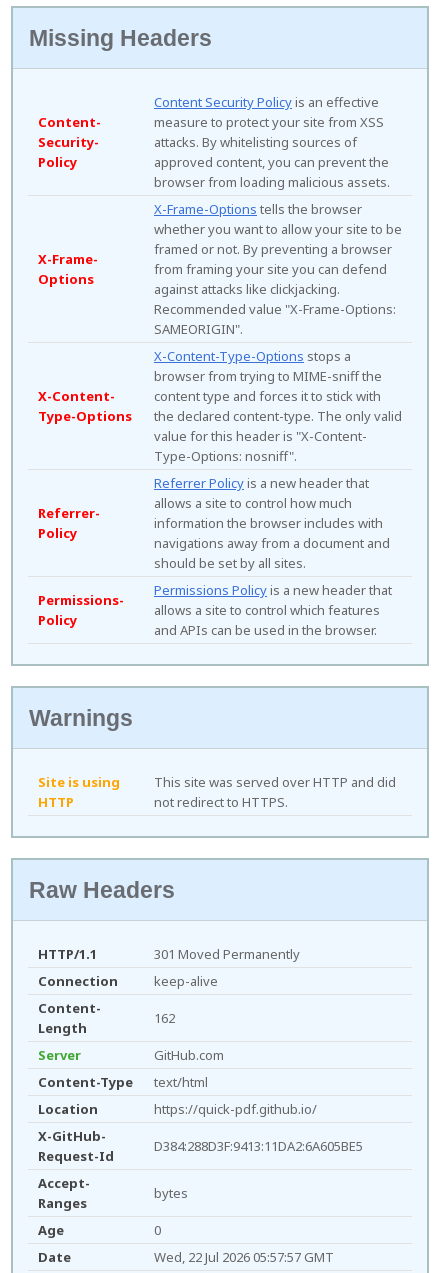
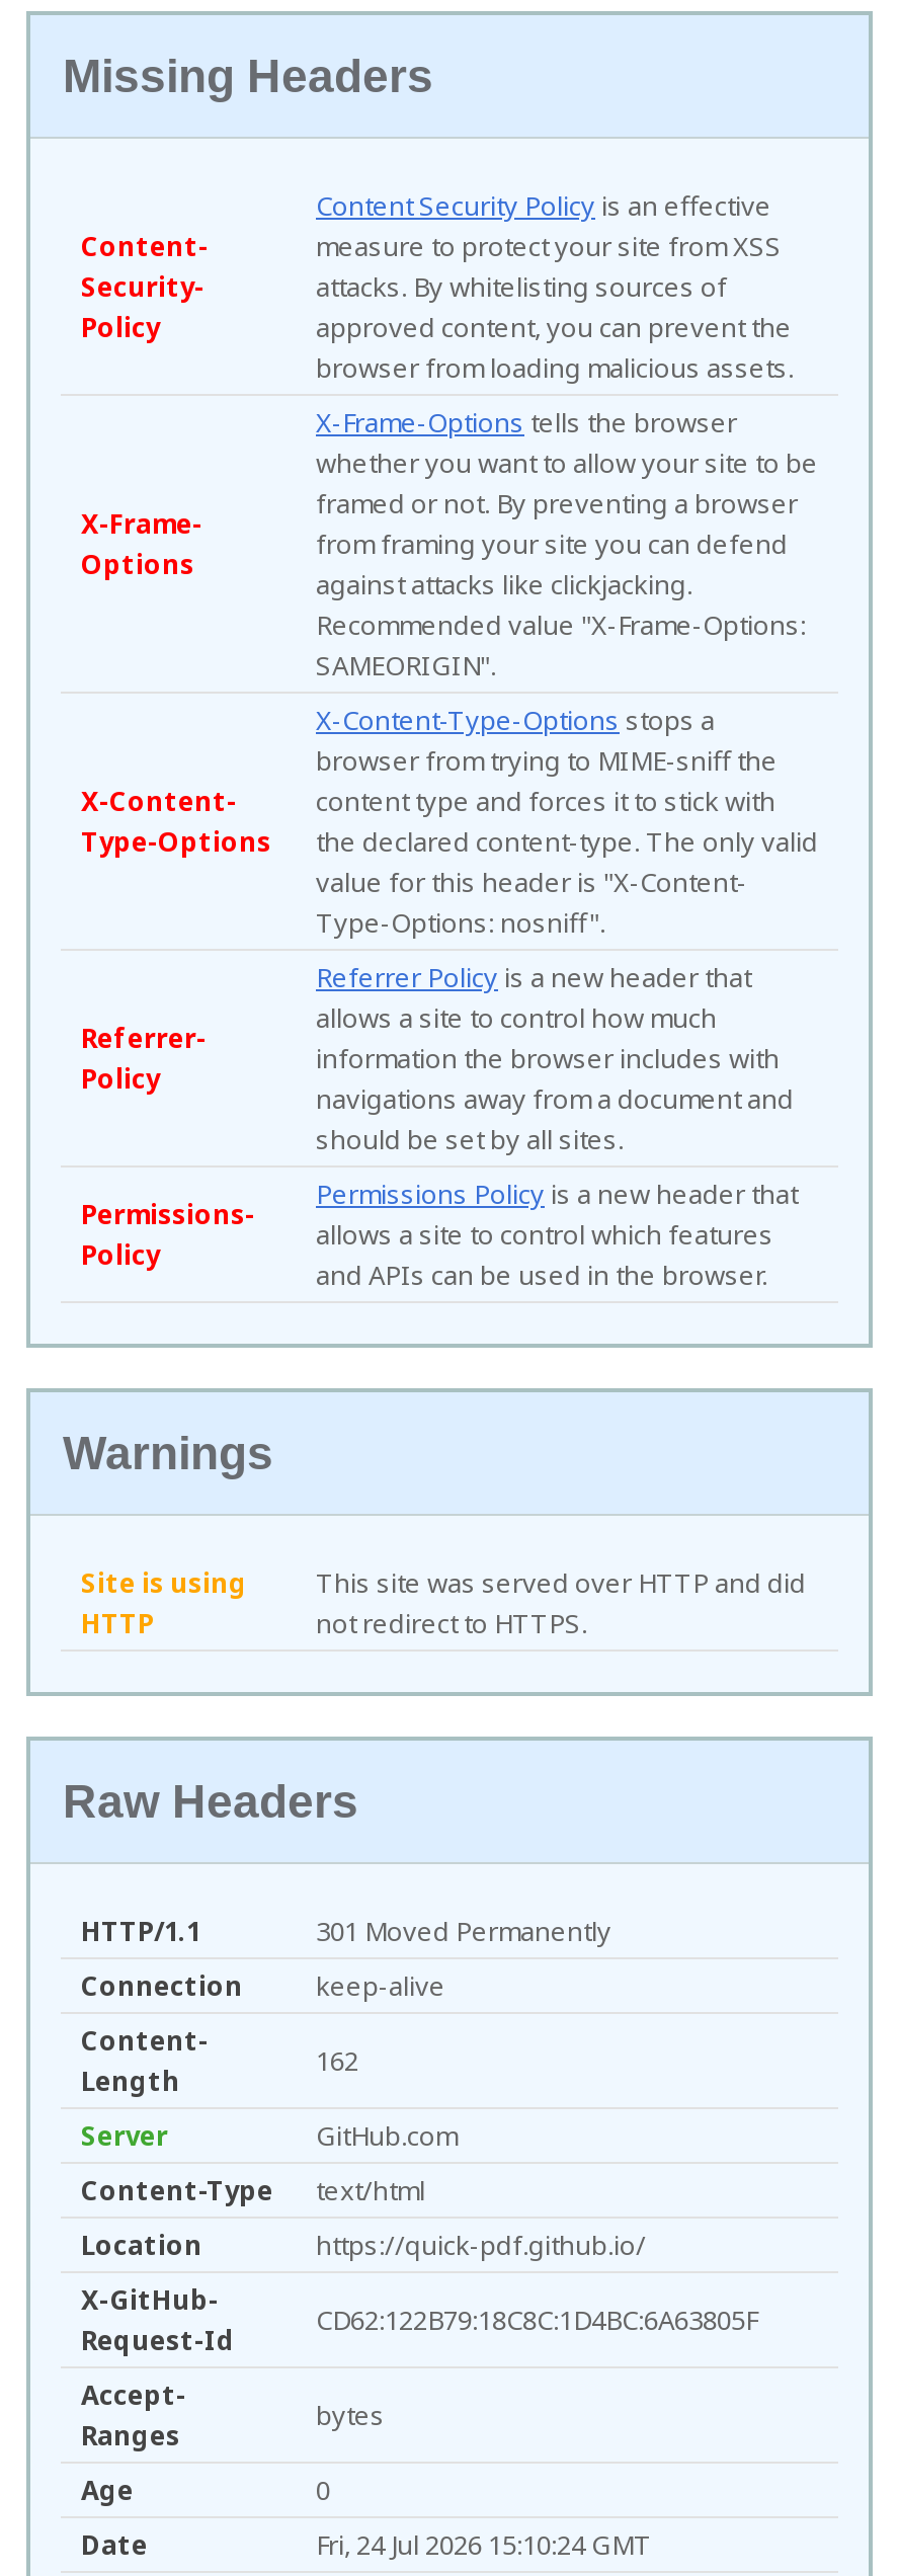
[154,1137,363,1155] D384:288D3F:9413:11DA2:6A605BE5 -> [316,2302,757,2339] CD62:122B79:18C8C:1D4BC:6A63805F
[154,1248,334,1266] Wed, 22 Jul 2026 05:57:57 GMT -> [316,2527,652,2564] Fri, 24 Jul 2026 15:10:24 GMT

